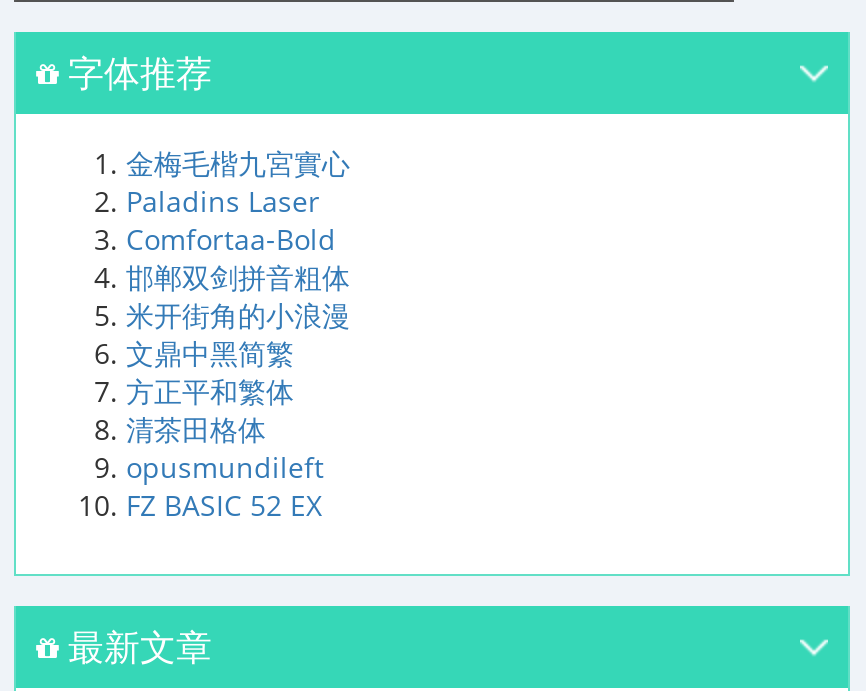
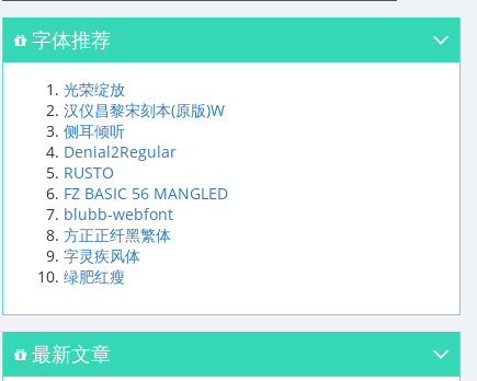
[126,145,350,525] 金梅毛楷九宮實心 | Paladins Laser | Comfortaa-Bold | 邯郸双剑拼音粗体 | 米开街角的小浪漫 | 文鼎中黑简繁 | 方正平和繁体 | 清茶田格体 | opusmundileft | FZ BASIC 52 EX -> [64,79,228,287] 光荣绽放 | 汉仪昌黎宋刻本(原版)W | 侧耳倾听 | Denial2Regular | RUSTO | FZ BASIC 56 MANGLED | blubb-webfont | 方正正纤黑繁体 | 字灵疾风体 | 绿肥红瘦

